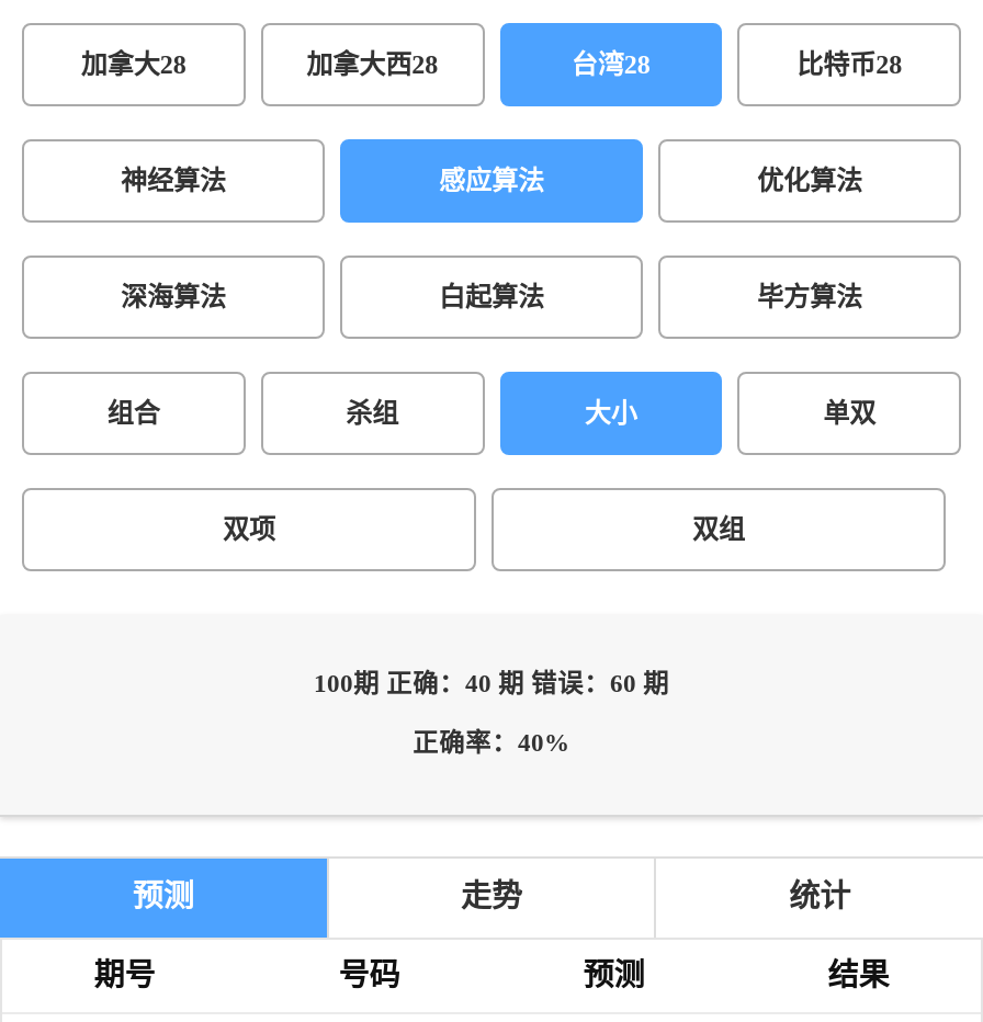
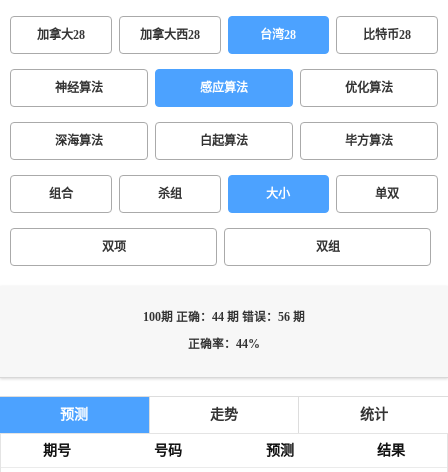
[314,670,669,699] 100期 正确：40 期 错误：60 期 -> [143,311,305,324] 100期 正确：44 期 错误：56 期
[413,729,570,758] 正确率：40% -> [188,338,260,351] 正确率：44%

